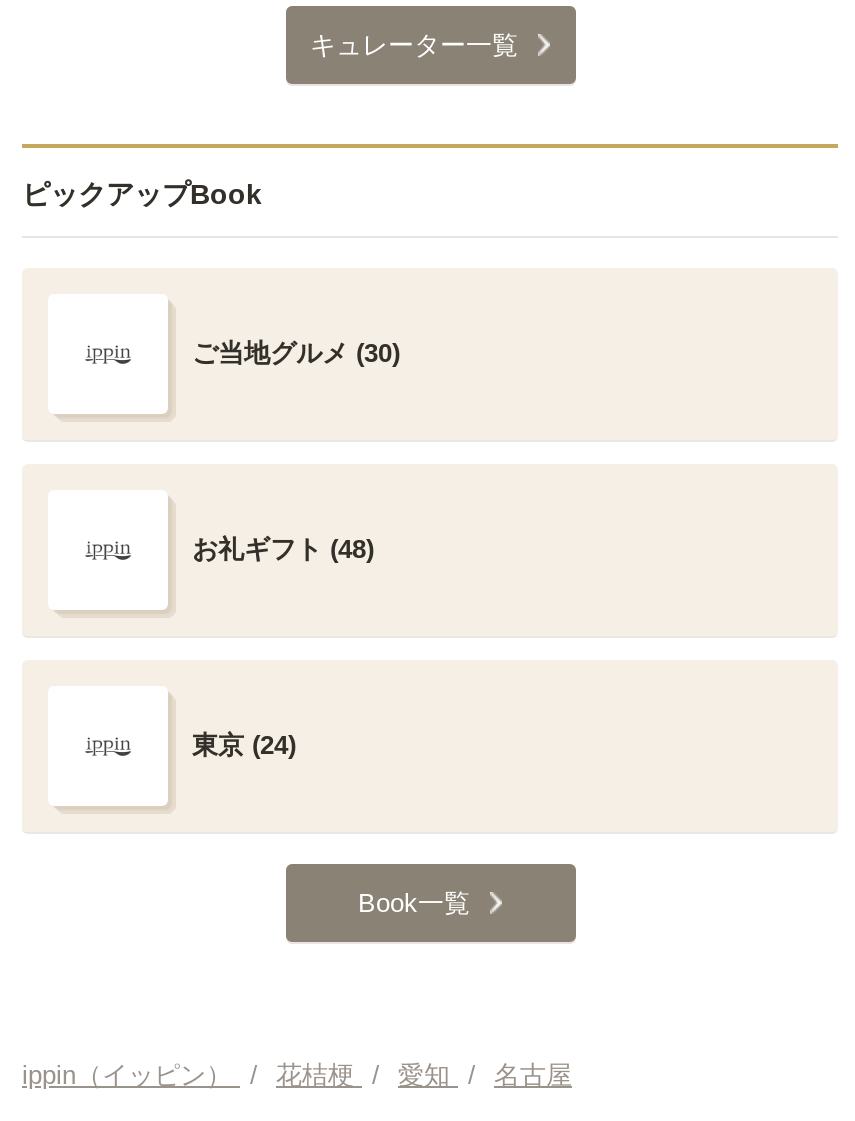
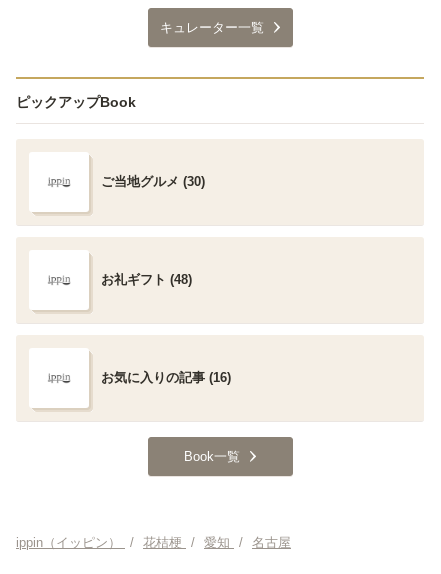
[192,730,296,760] 東京 (24) -> [101,370,231,385] お気に入りの記事 (16)

